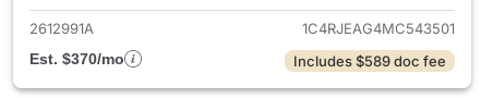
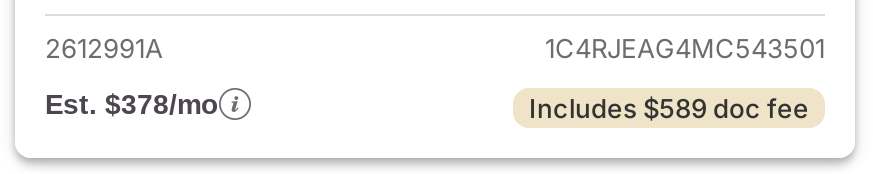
[29,50,124,68] Est. $370/mo -> [45,88,219,120] Est. $378/mo

